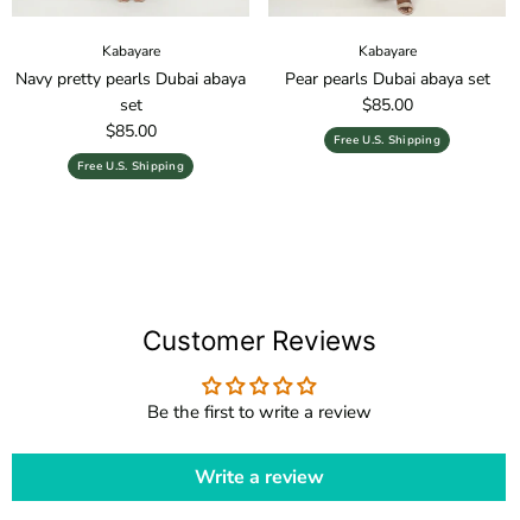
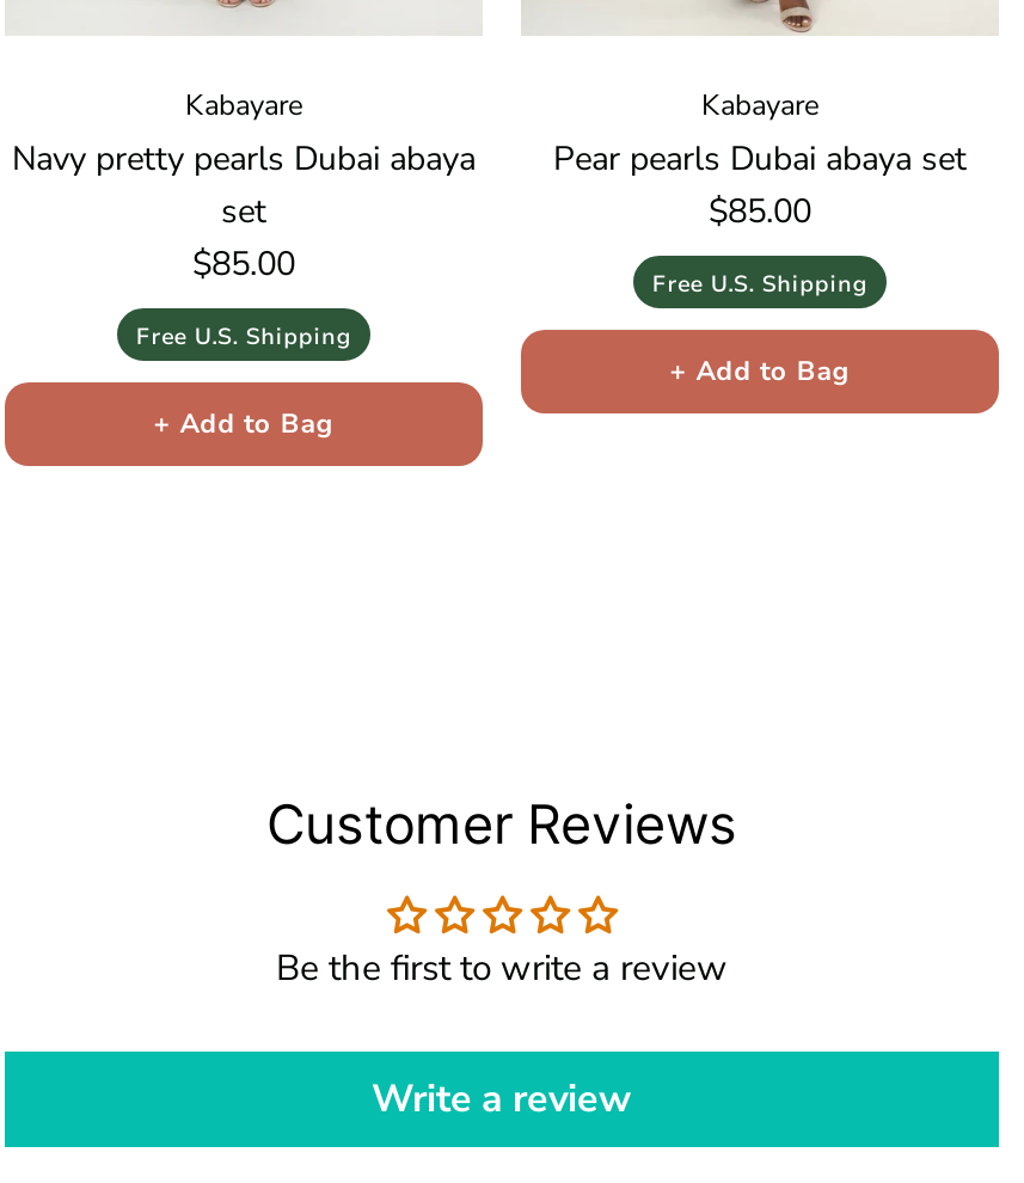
none -> [154,406,334,442] + Add to Bag
none -> [670,353,850,389] + Add to Bag

